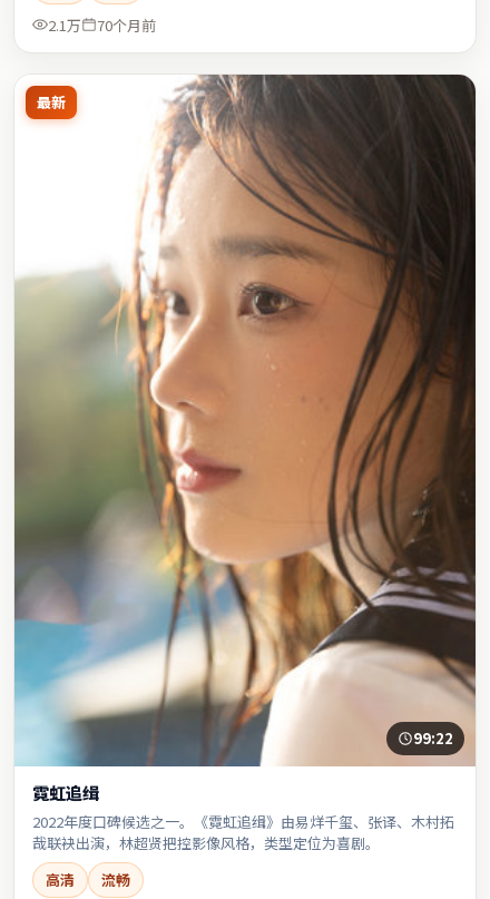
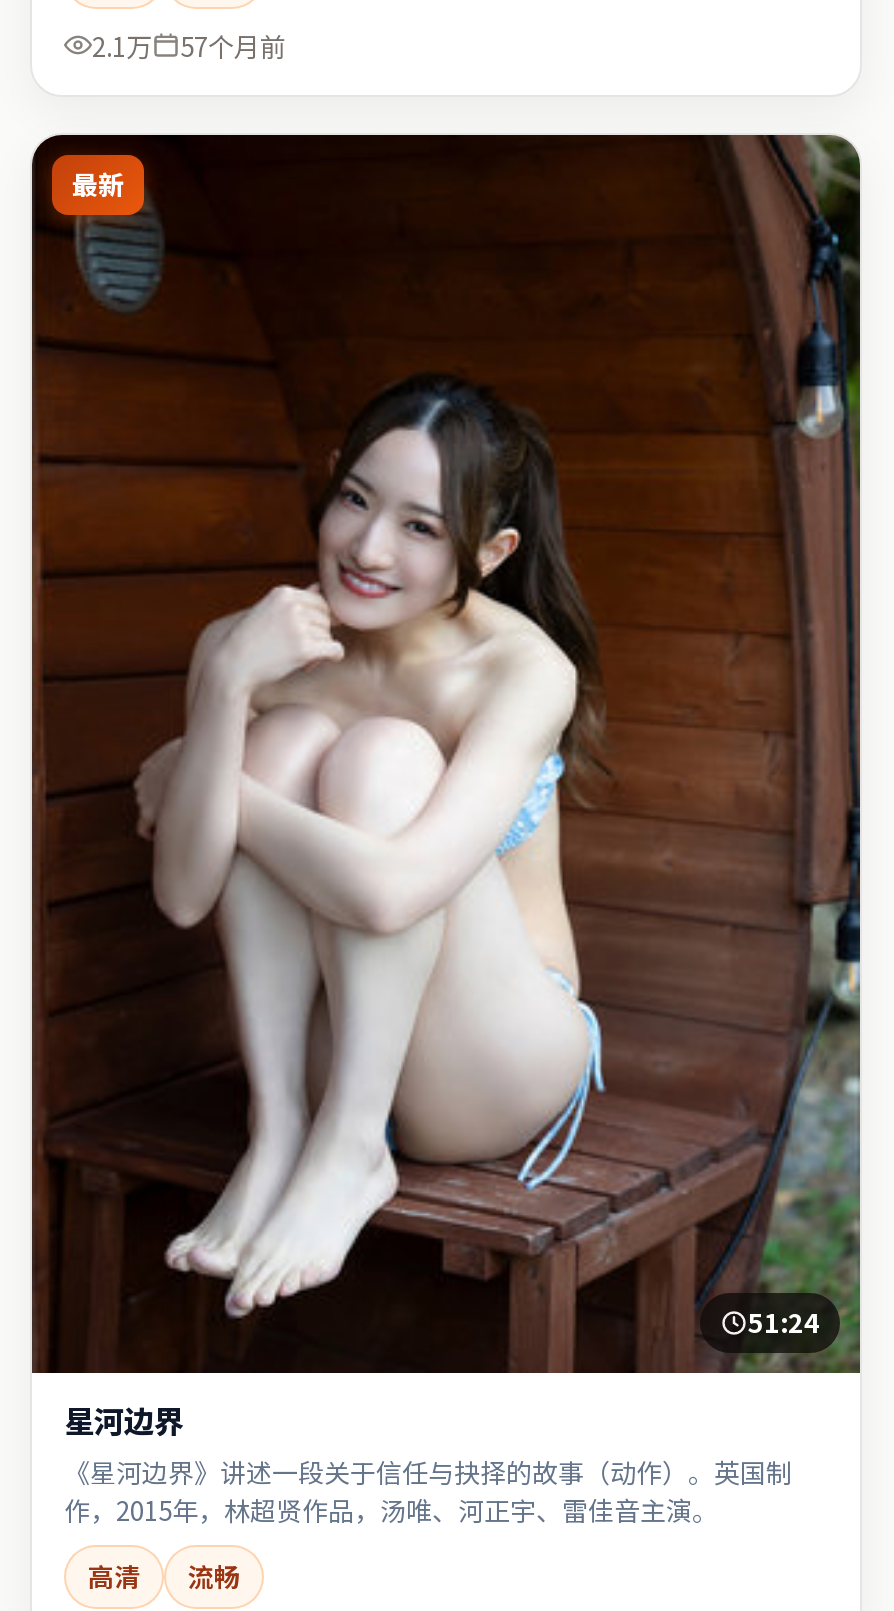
[48,14,156,35] 2.1万 70个月前 -> [92,26,286,64] 2.1万 57个月前
[13,74,477,768] [image] | 99:22 -> [30,132,862,1376] [image] | 51:24
[32,781,454,853] 霓虹追缉 | 2022年度口碑候选之一。《霓虹追缉》由易烊千玺、张译、木村拓 | 哉联袂出演，林超贤把控影像风格，类型定位为喜剧。 -> [64,1399,792,1529] 星河边界 | 《星河边界》讲述一段关于信任与抉择的故事（动作）。英国制 | 作，2015年，林超贤作品，汤唯、河正宇、雷佳音主演。

